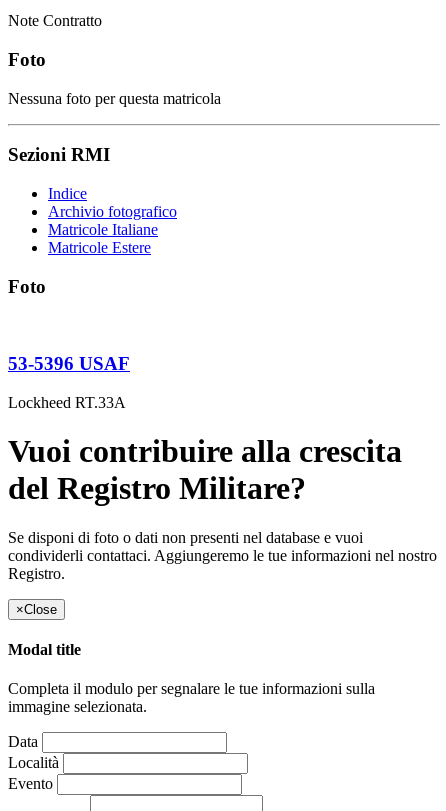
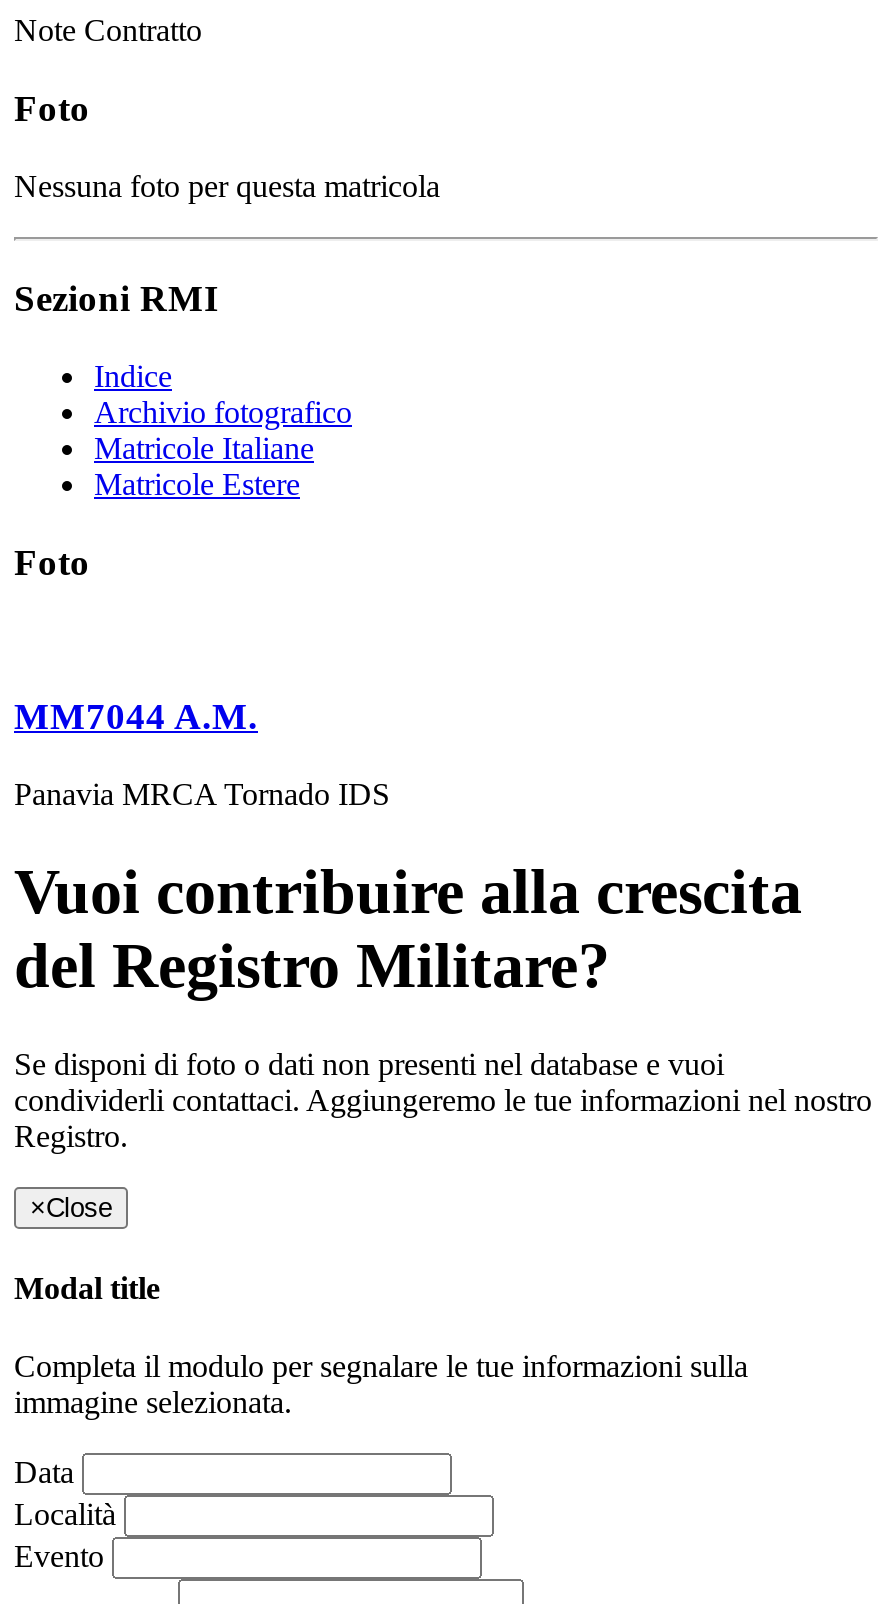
[8,353,130,374] 53-5396 USAF -> [14,695,258,737] MM7044 A.M.
[8,394,126,411] Lockheed RT.33A -> [14,777,390,811] Panavia MRCA Tornado IDS

